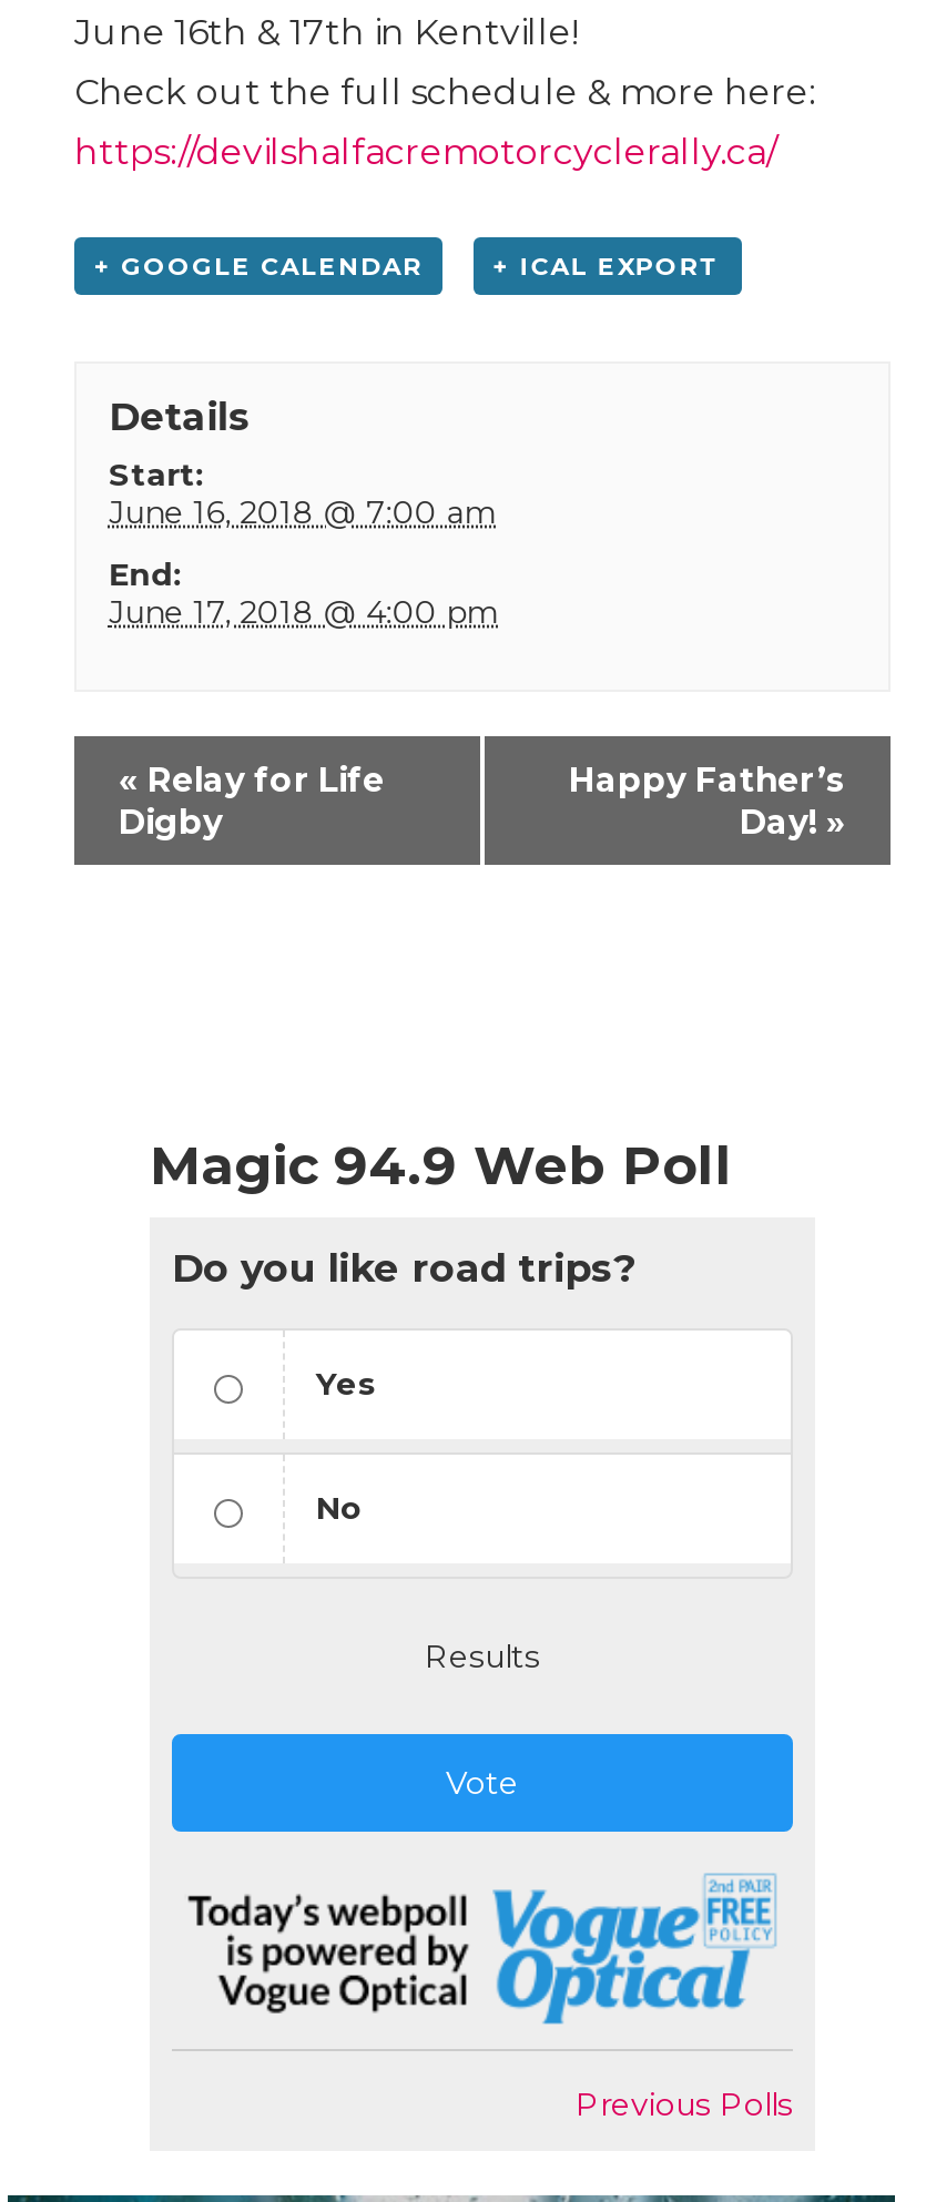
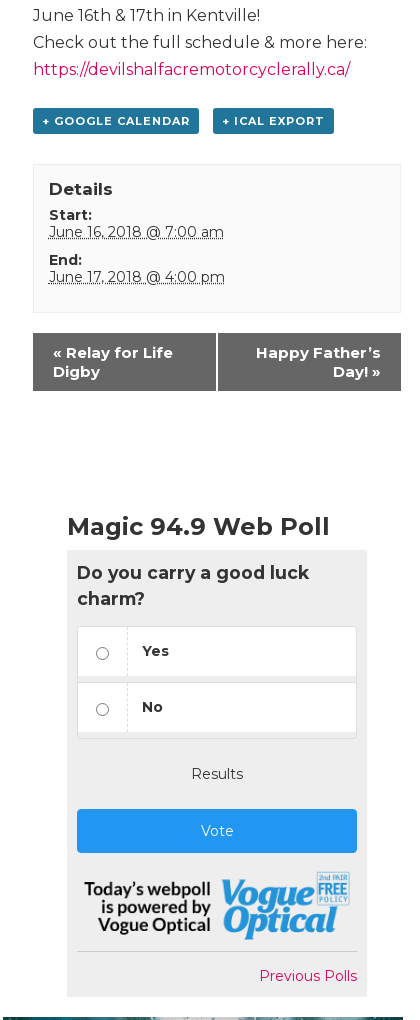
[172,1245,635,1291] Do you like road trips? -> [77,562,309,609] Do you carry a good luck | charm?

